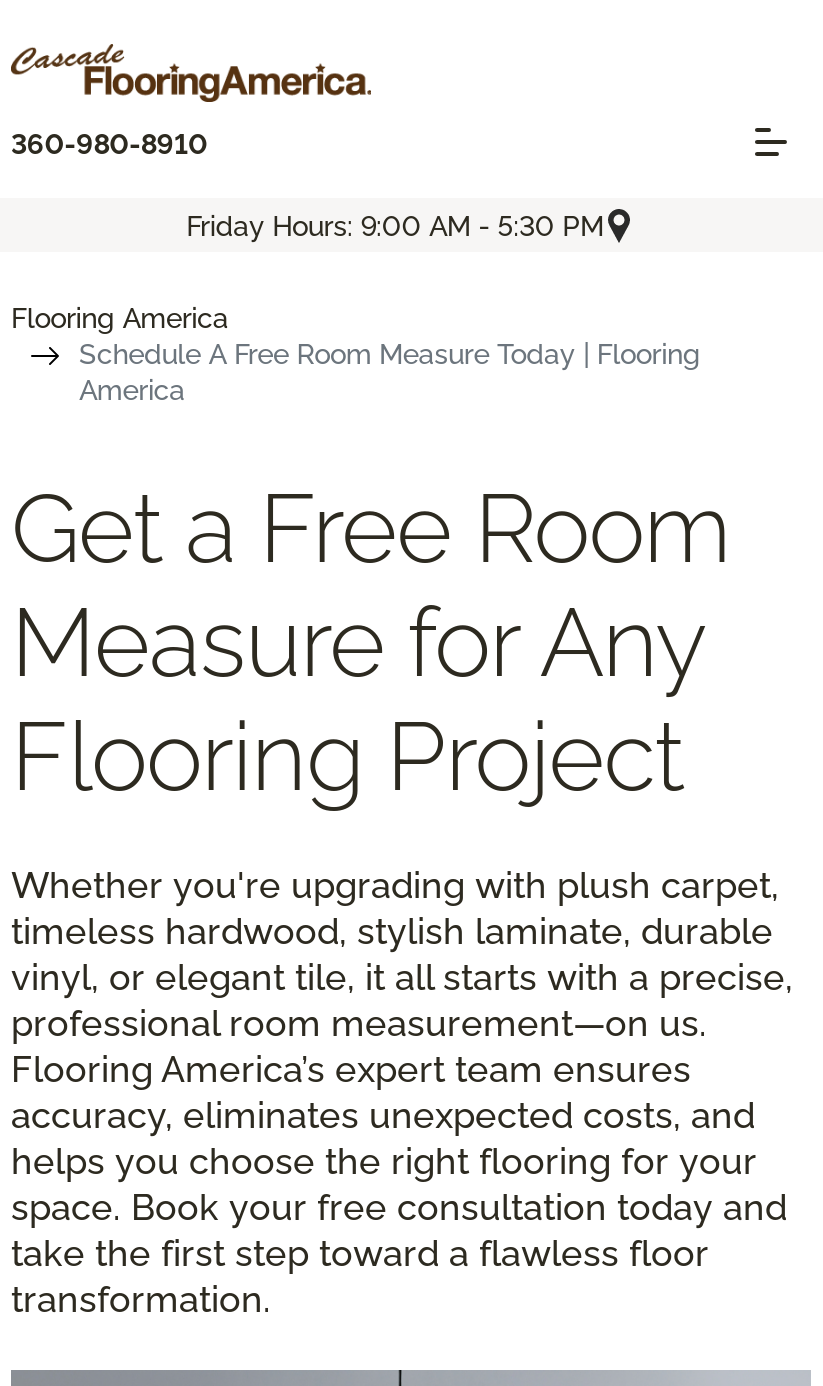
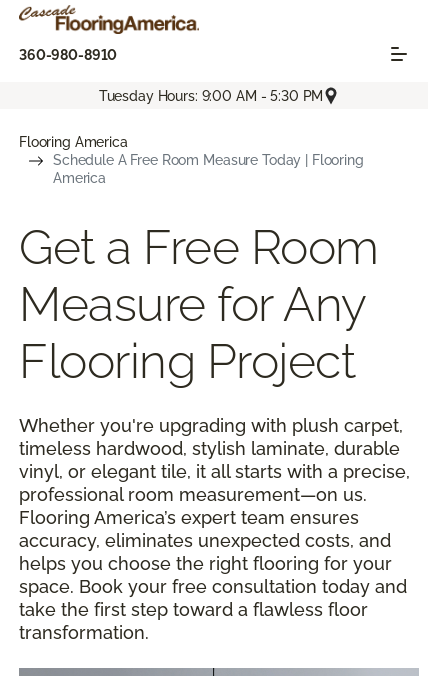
[186,209,604,241] Friday Hours: 9:00 AM - 5:30 PM -> [99,88,323,104] Tuesday Hours: 9:00 AM - 5:30 PM

